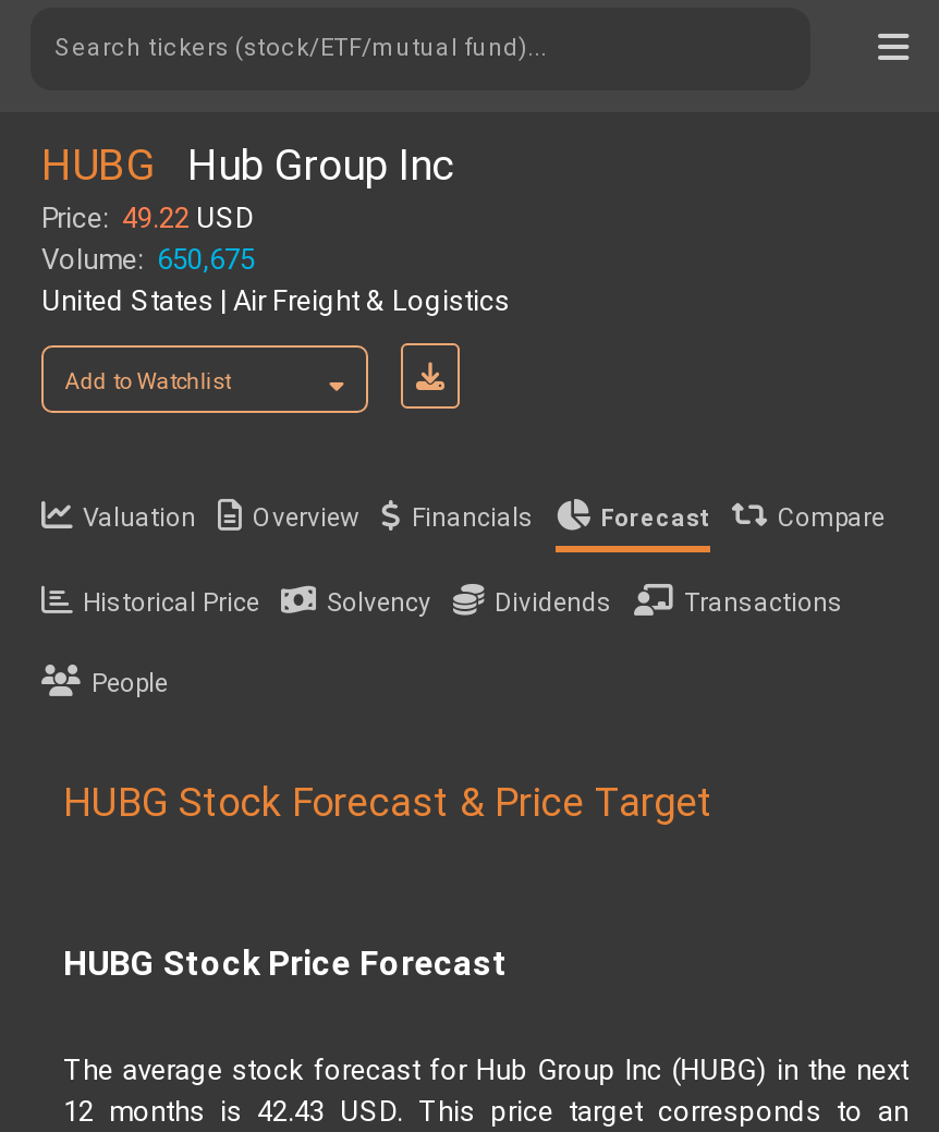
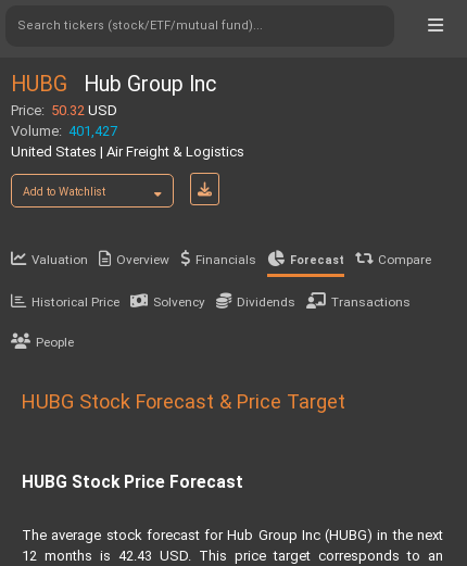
[41,202,255,234] Price: 49.22 USD -> [11,102,117,118] Price: 50.32 USD
[41,243,255,276] Volume: 650,675 -> [11,123,117,139] Volume: 401,427

